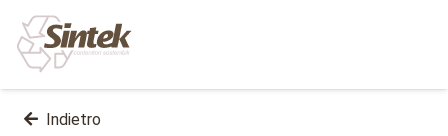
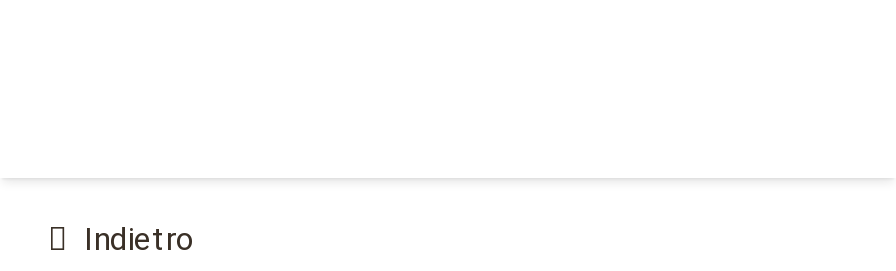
[17,15,132,72] [image] -> none

